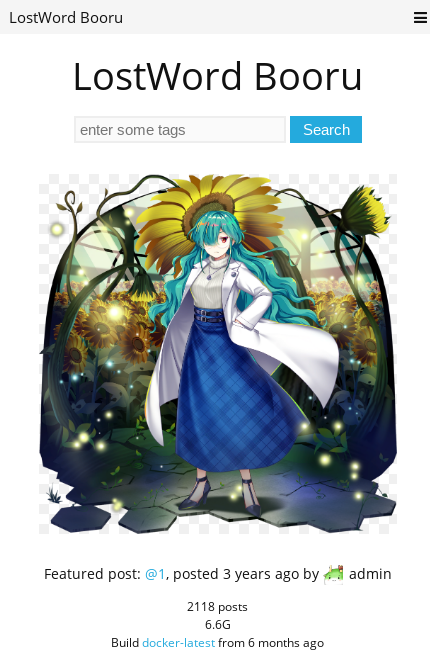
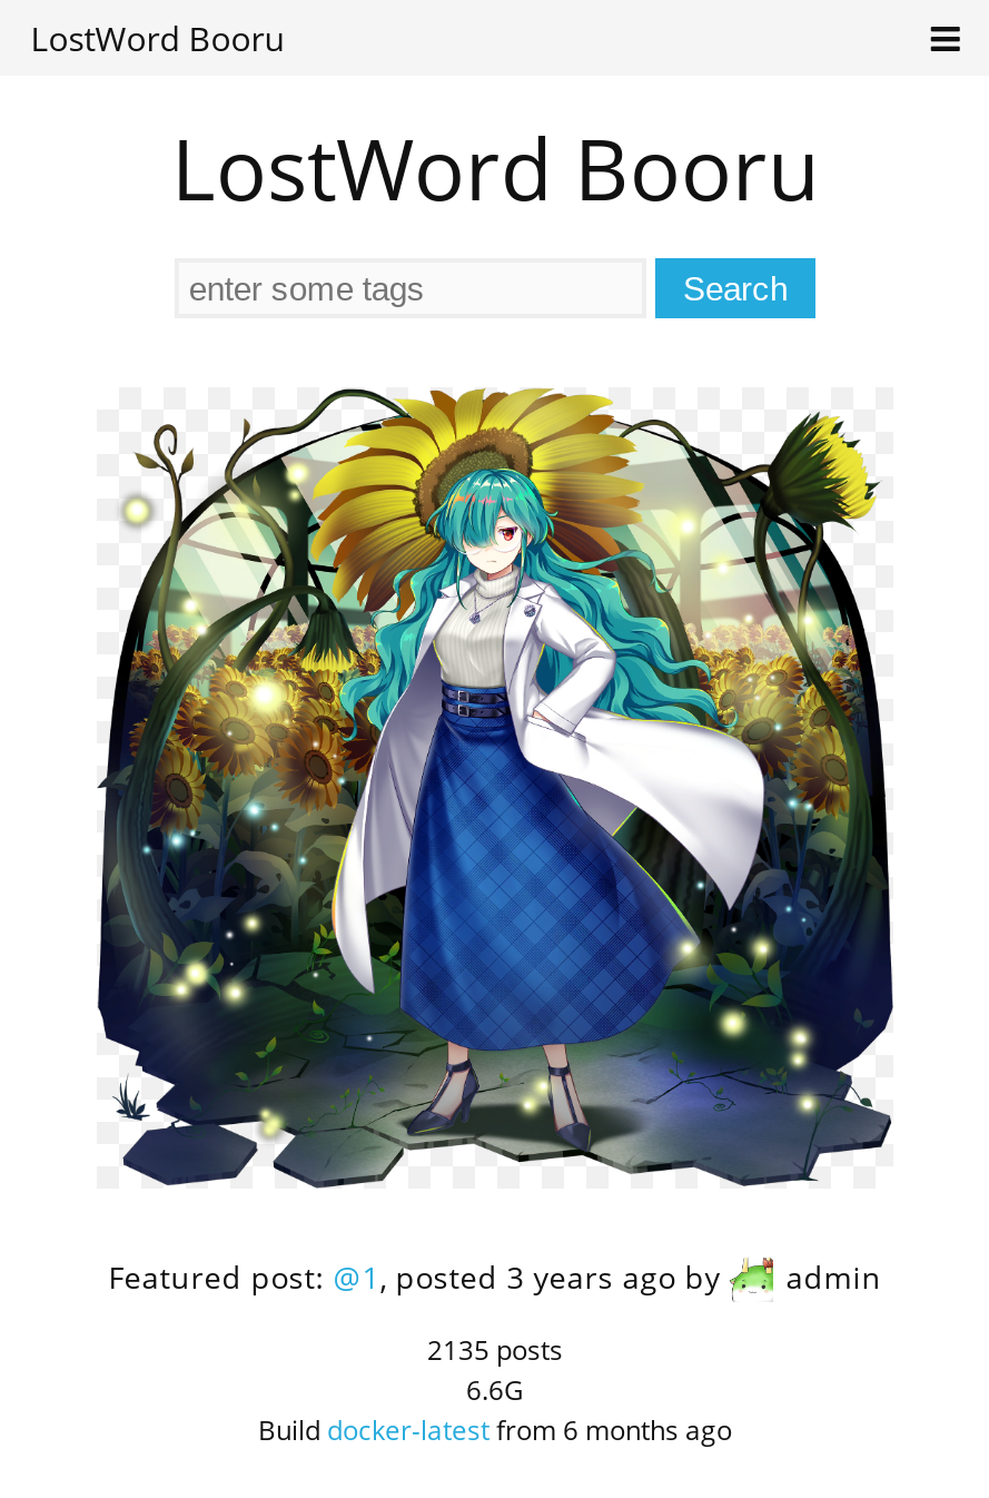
[187,597,248,614] 2118 posts -> [427,1330,563,1368] 2135 posts

